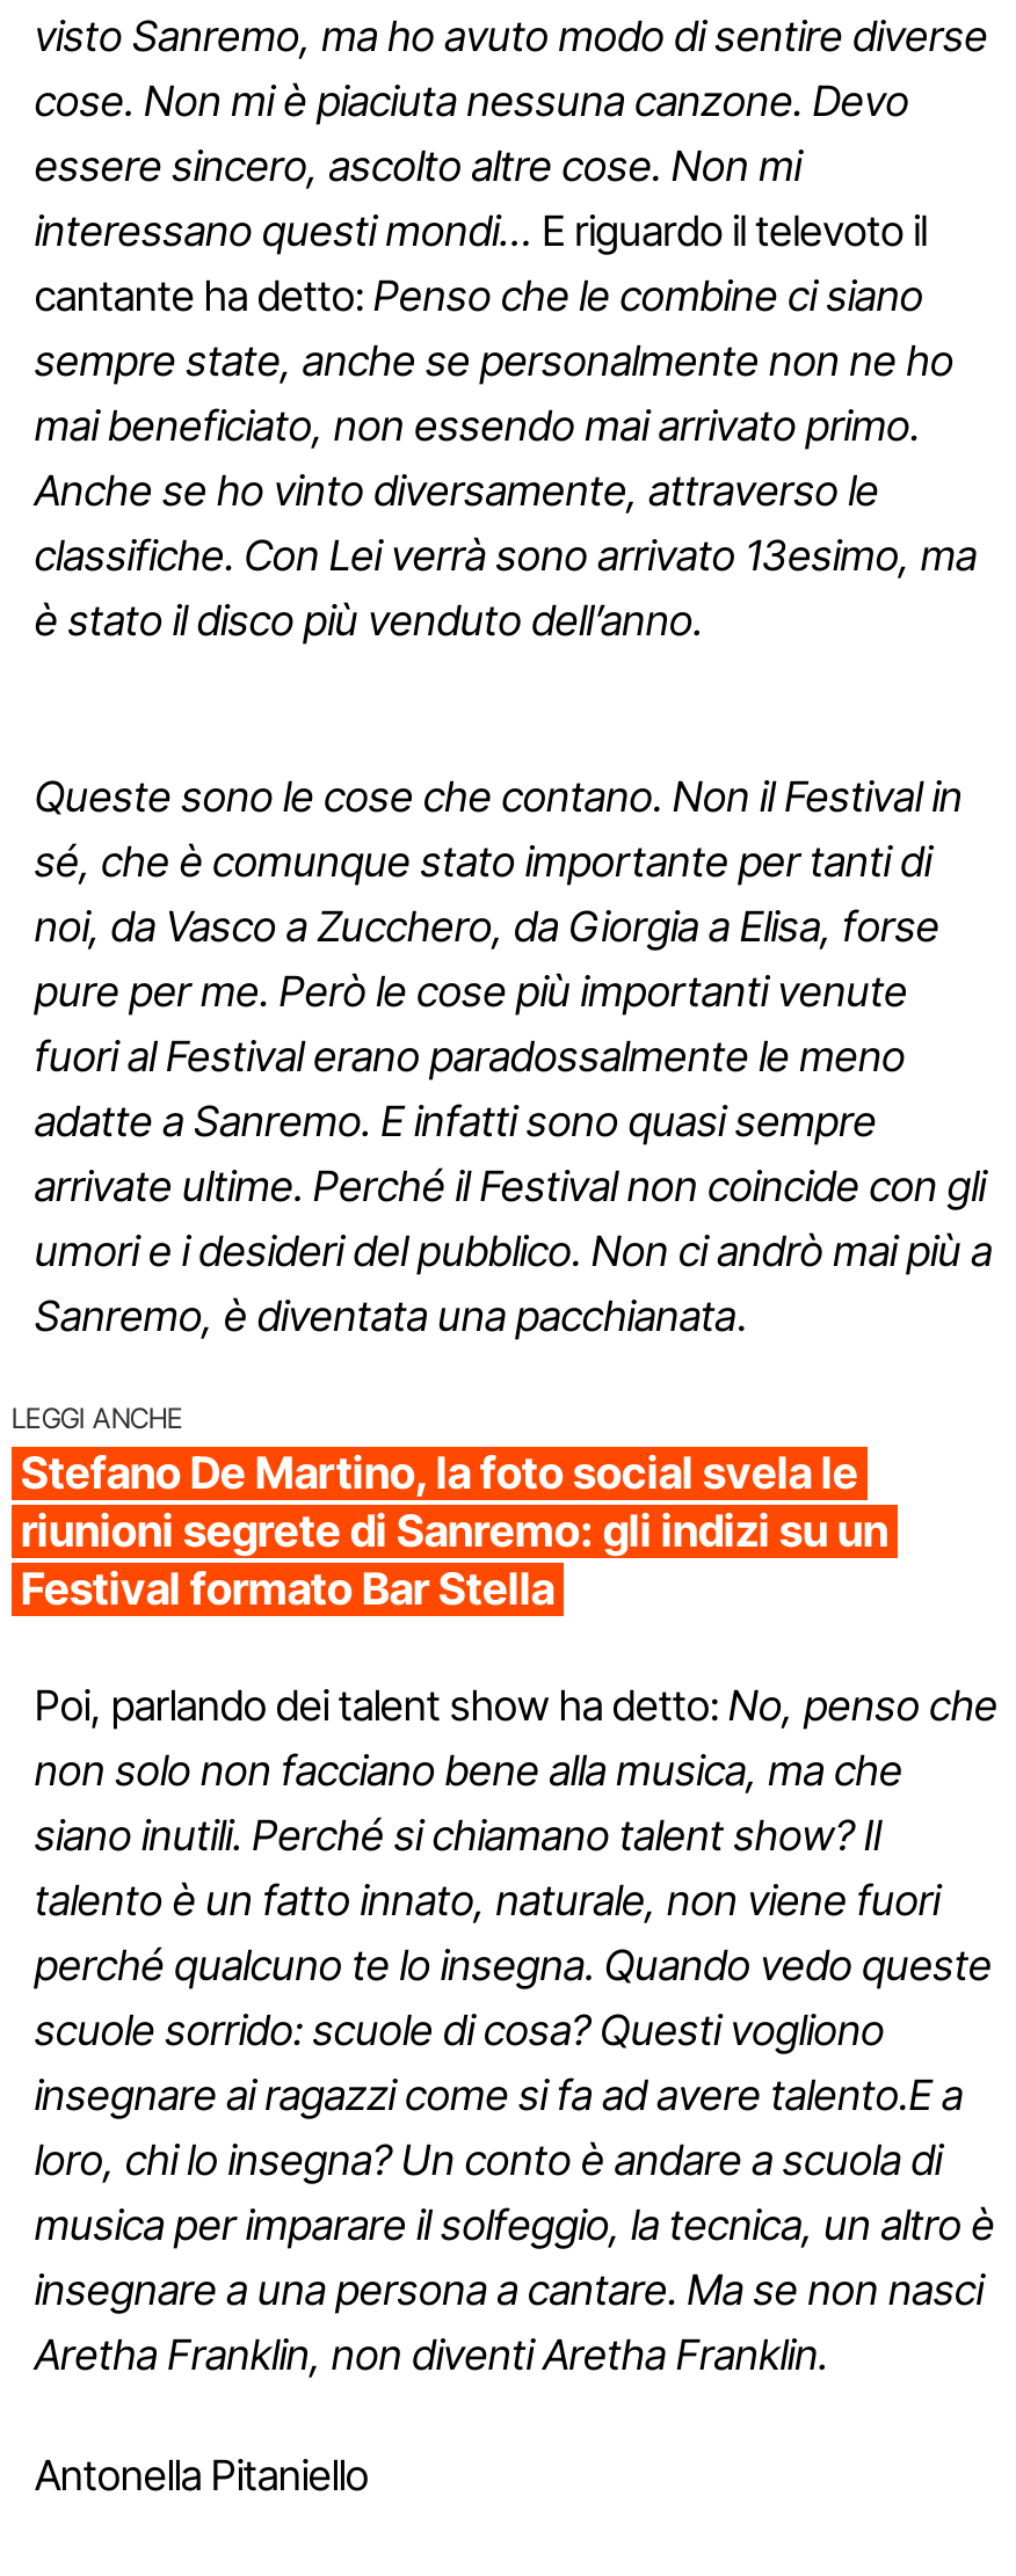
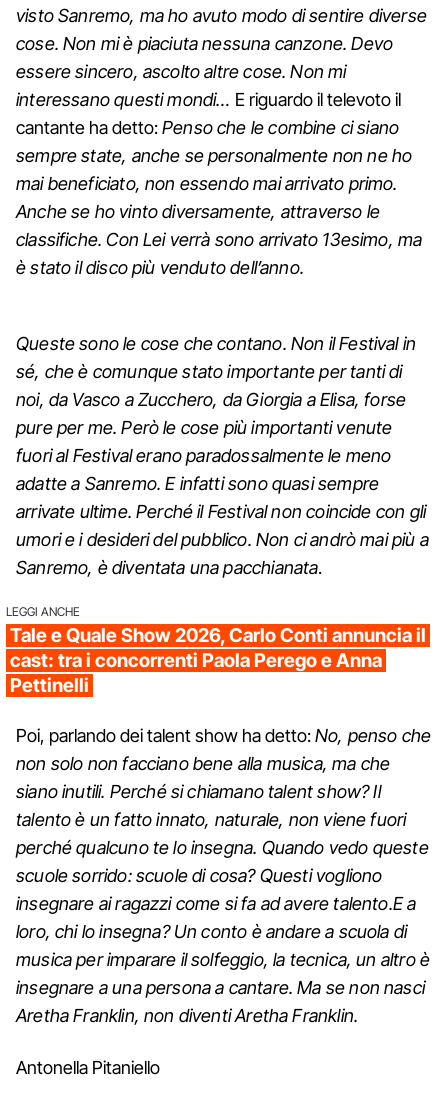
[21,1447,888,1616] Stefano De Martino, la foto social svela le | riunioni segrete di Sanremo: gli indizi su un | Festival formato Bar Stella -> [10,624,426,697] Tale e Quale Show 2026, Carlo Conti annuncia il | cast: tra i concorrenti Paola Perego e Anna | Pettinelli

